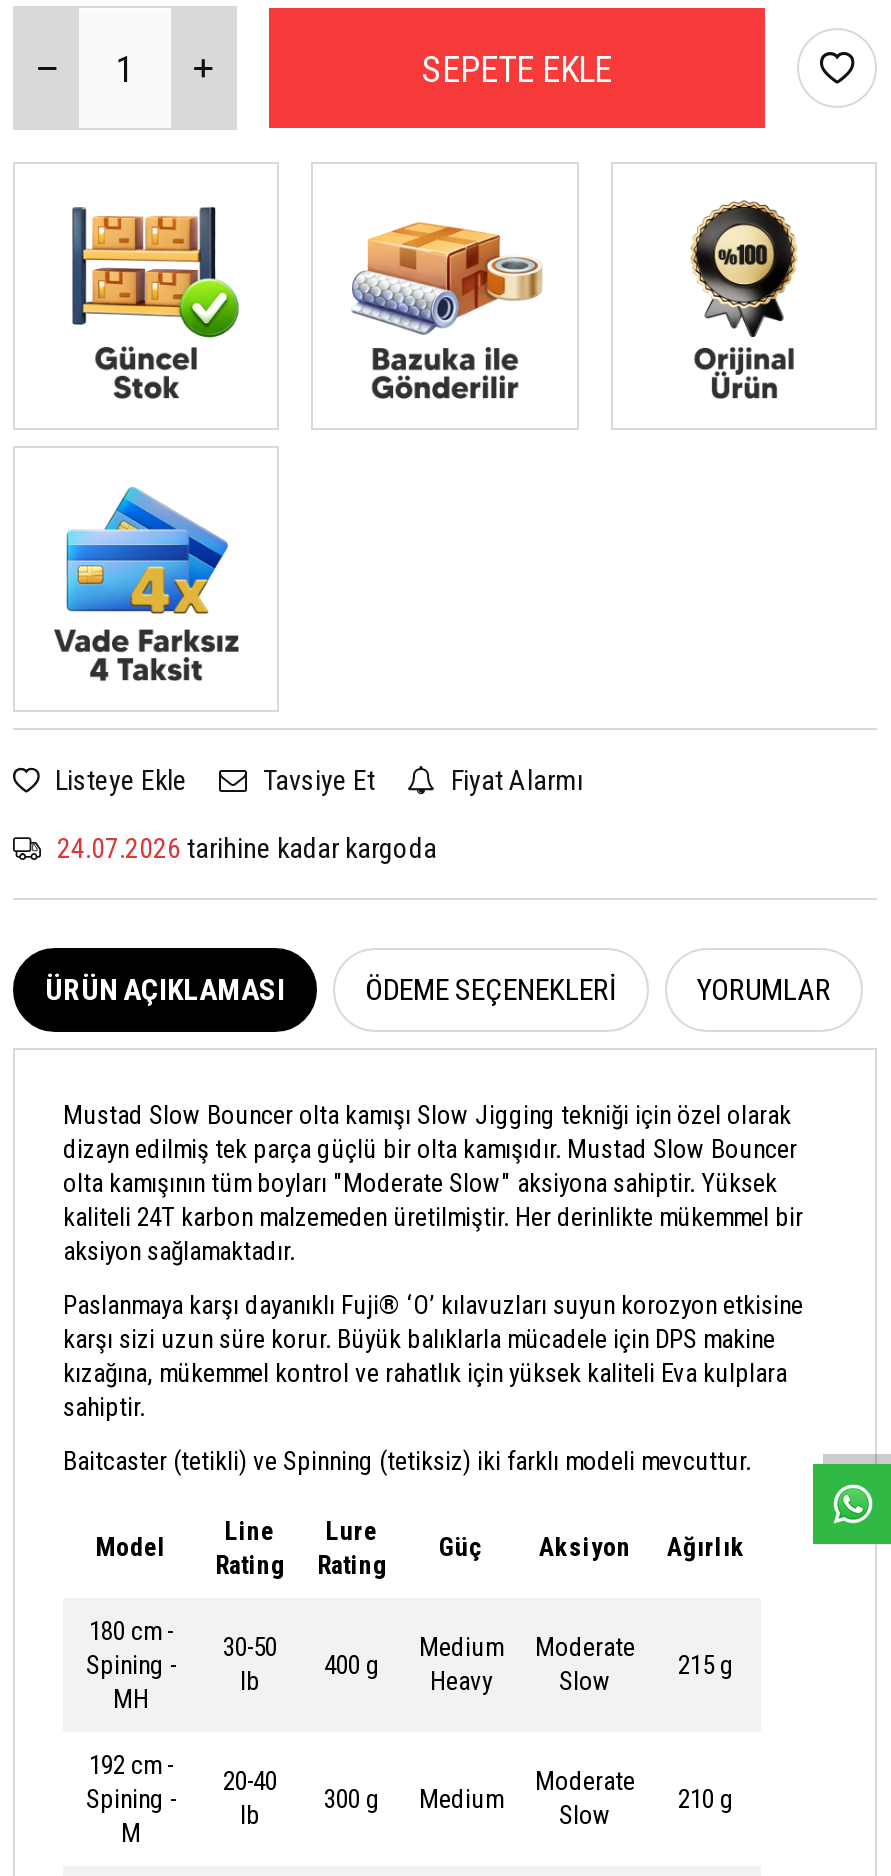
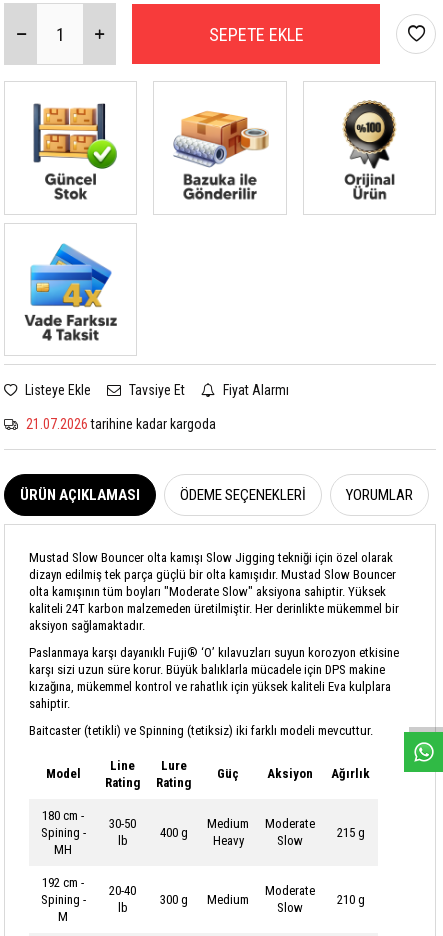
[57,832,437,864] 24.07.2026 tarihine kadar kargoda -> [26,416,216,432] 21.07.2026 tarihine kadar kargoda

